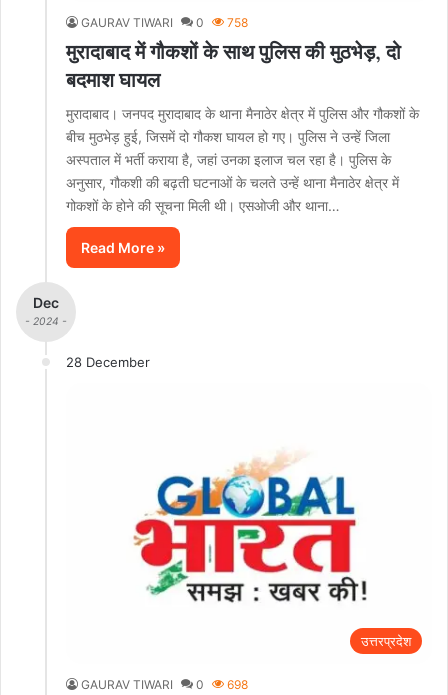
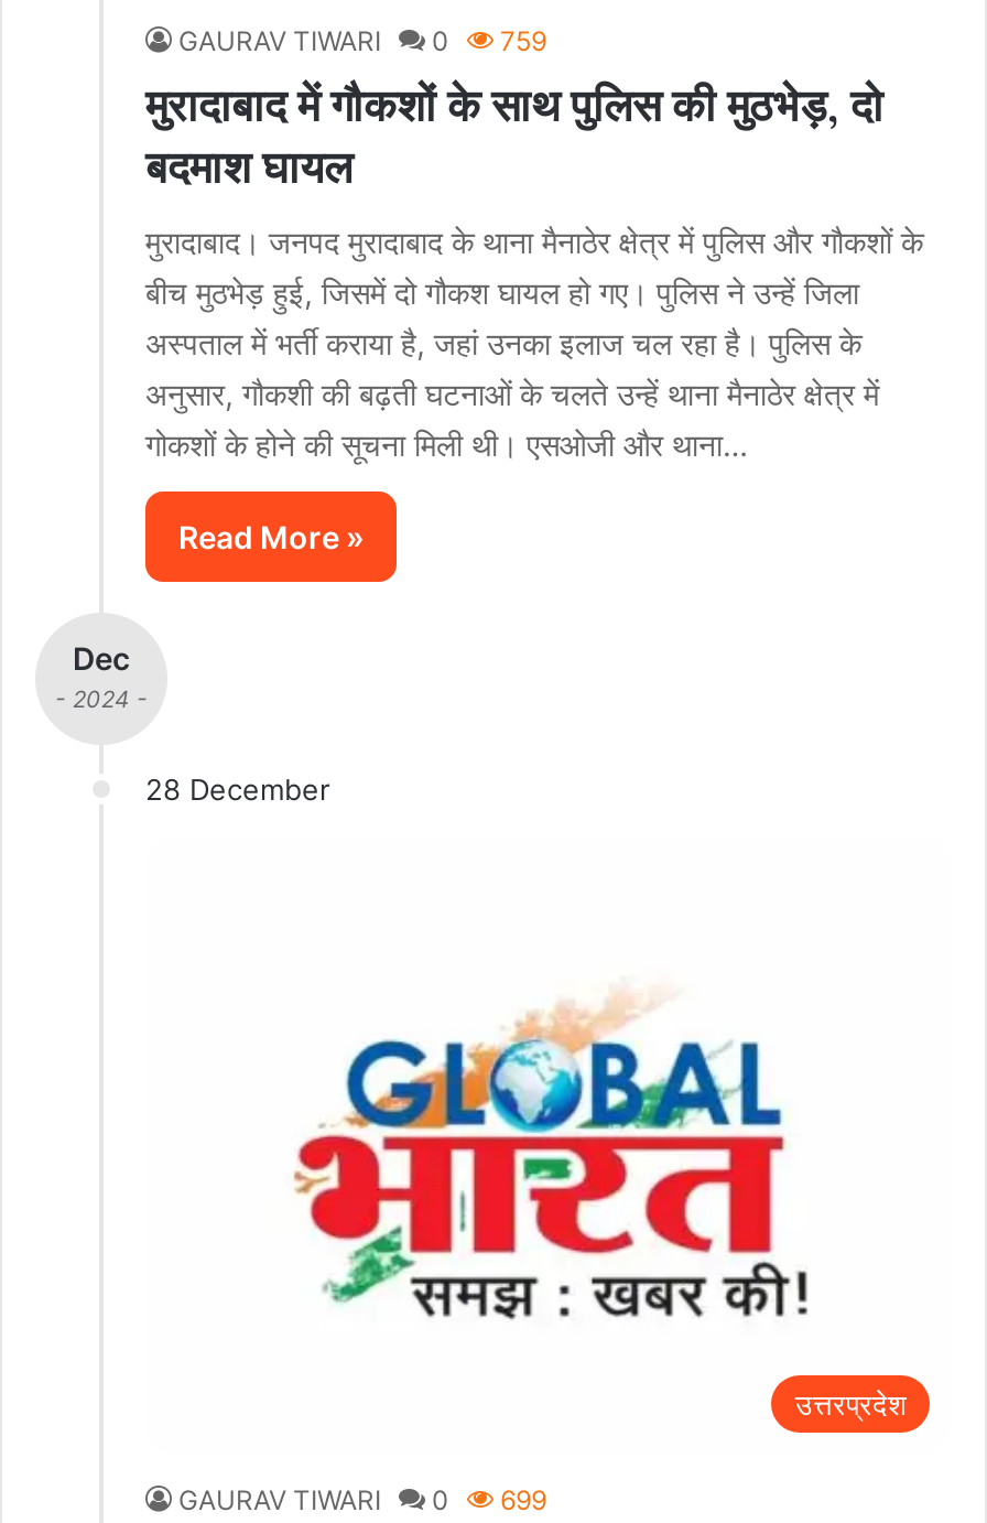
[81,15,248,30] GAURAV TIWARI 0 758 -> [178,24,546,57] GAURAV TIWARI 0 759
[81,677,248,692] GAURAV TIWARI 0 698 -> [178,1484,546,1517] GAURAV TIWARI 0 699

